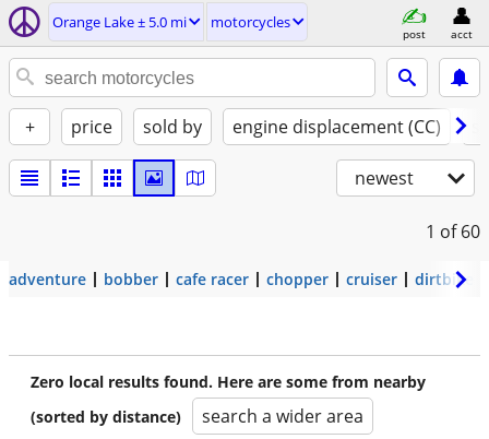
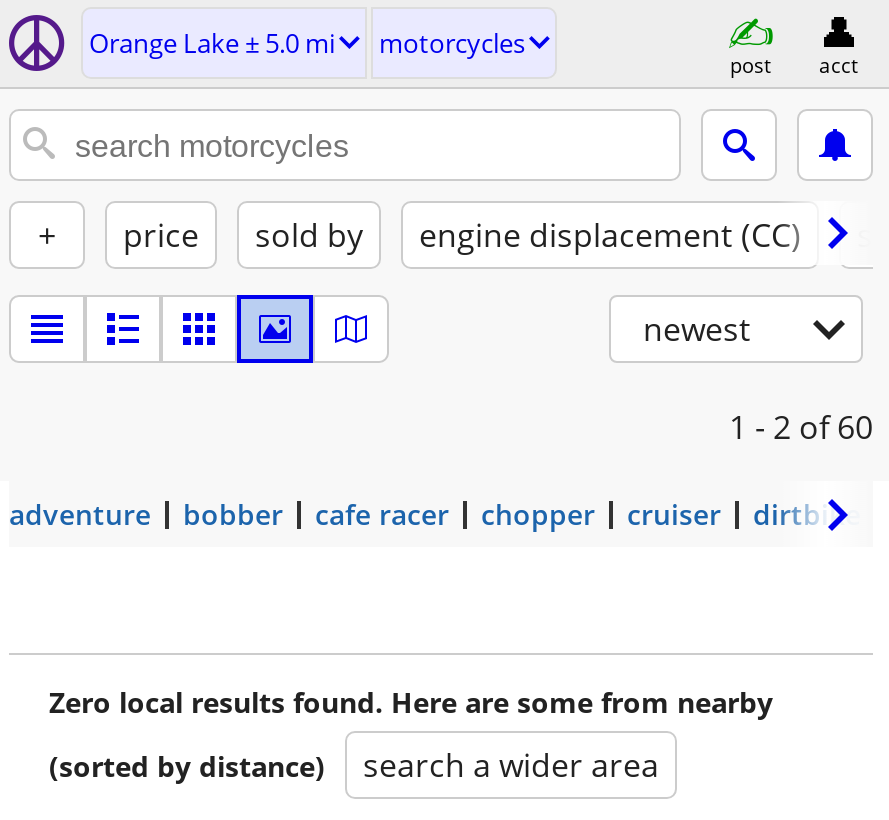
[426,220,480,244] 1 of 60 -> [729,405,873,449] 1 - 2 of 60

